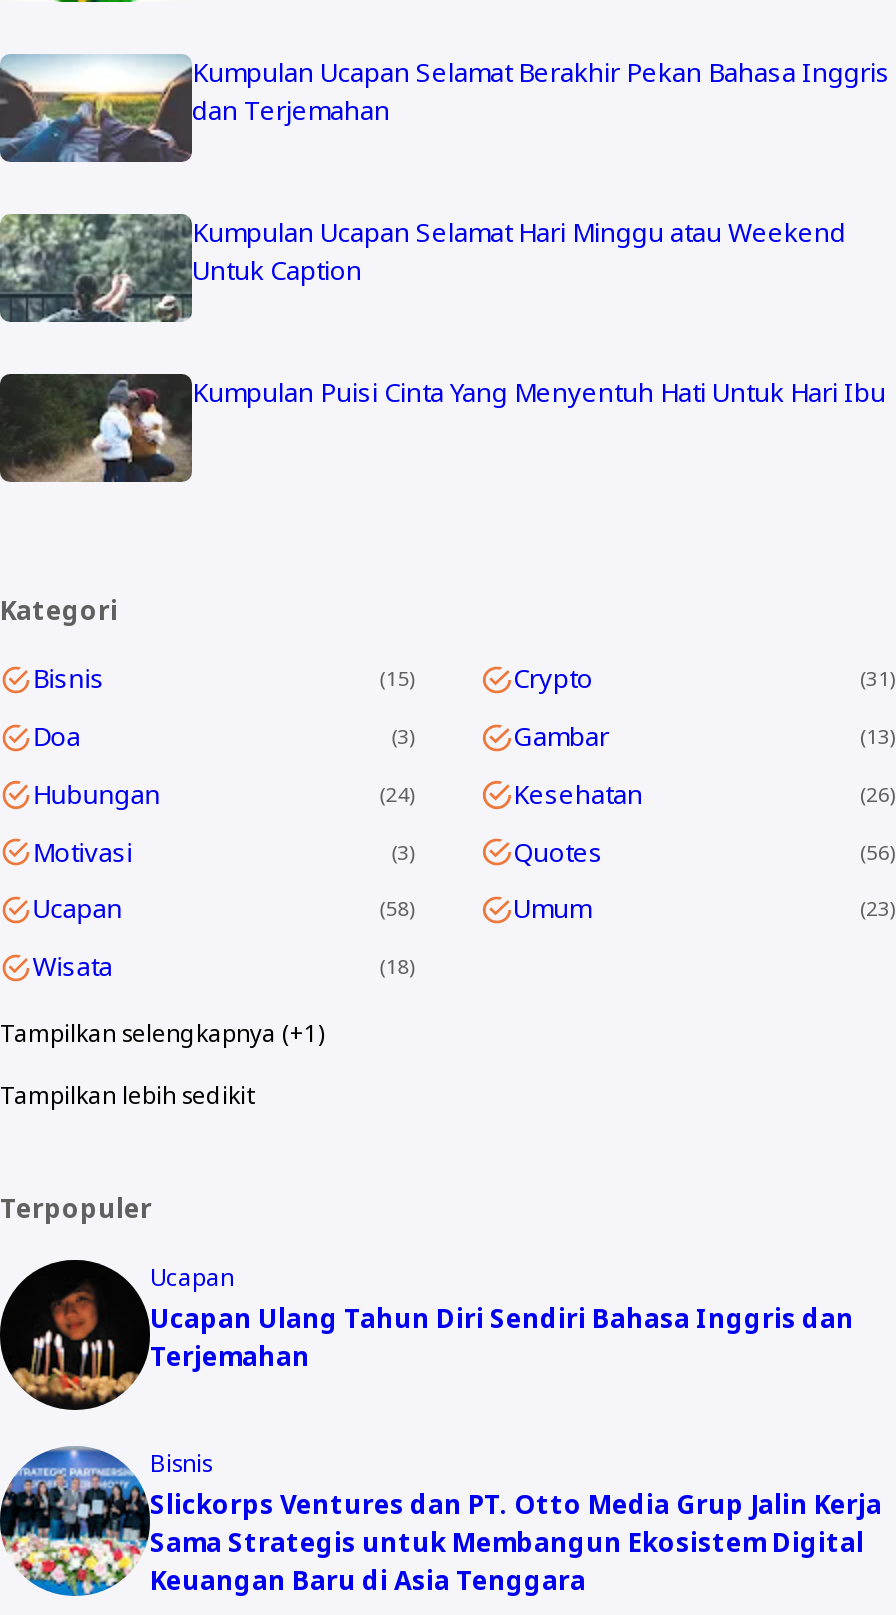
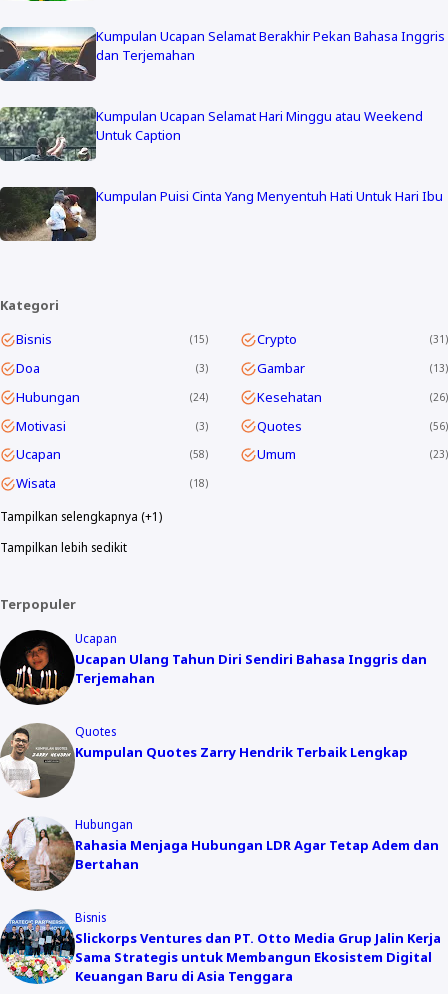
none -> [3,723,408,798] [image] | Quotes | Kumpulan Quotes Zarry Hendrik Terbaik Lengkap
none -> [3,816,439,892] [image] | Hubungan | Rahasia Menjaga Hubungan LDR Agar Tetap Adem dan | Bertahan

